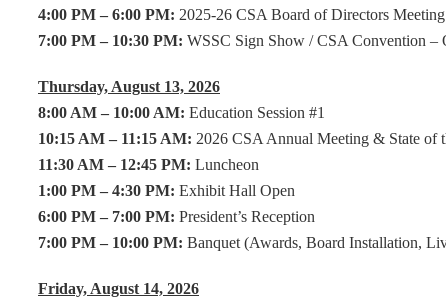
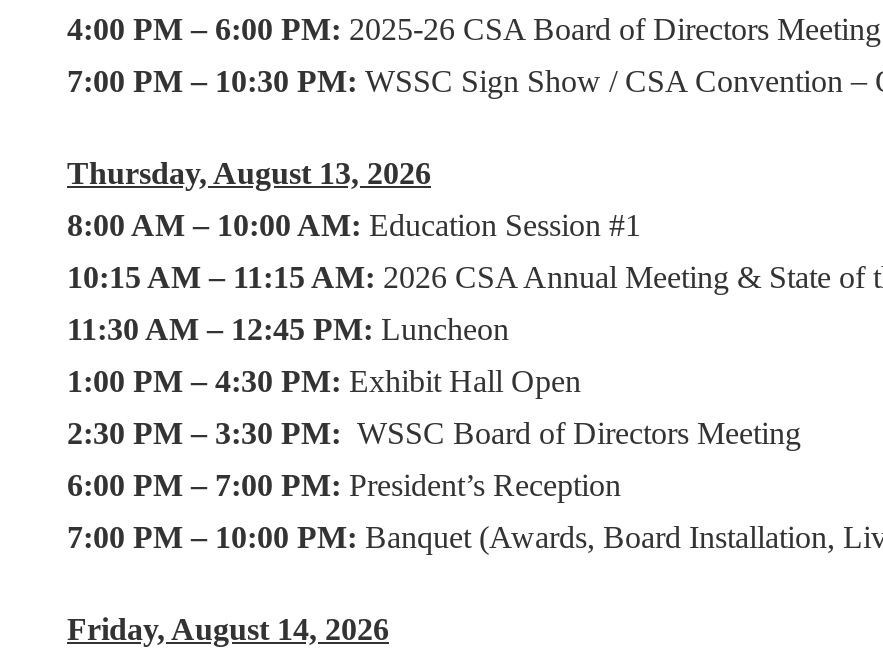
none -> [67,417,801,451] 2:30 PM – 3:30 PM: WSSC Board of Directors Meeting

